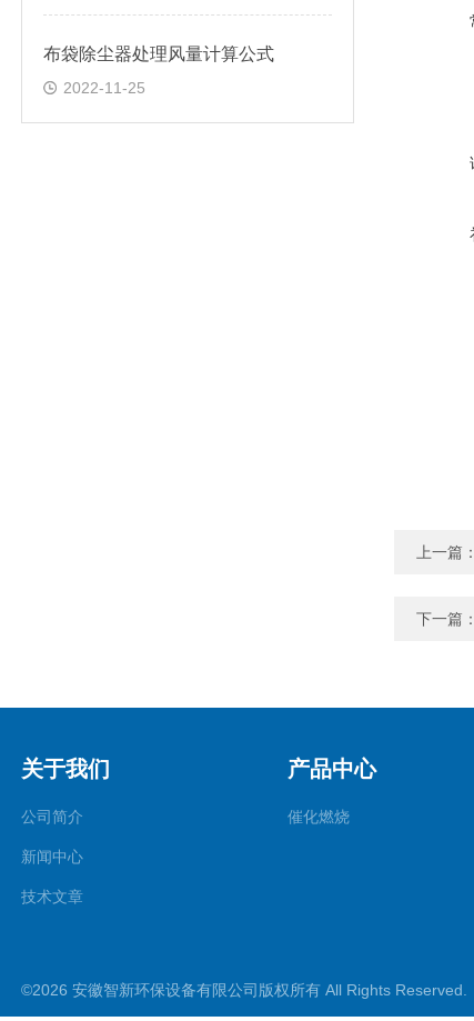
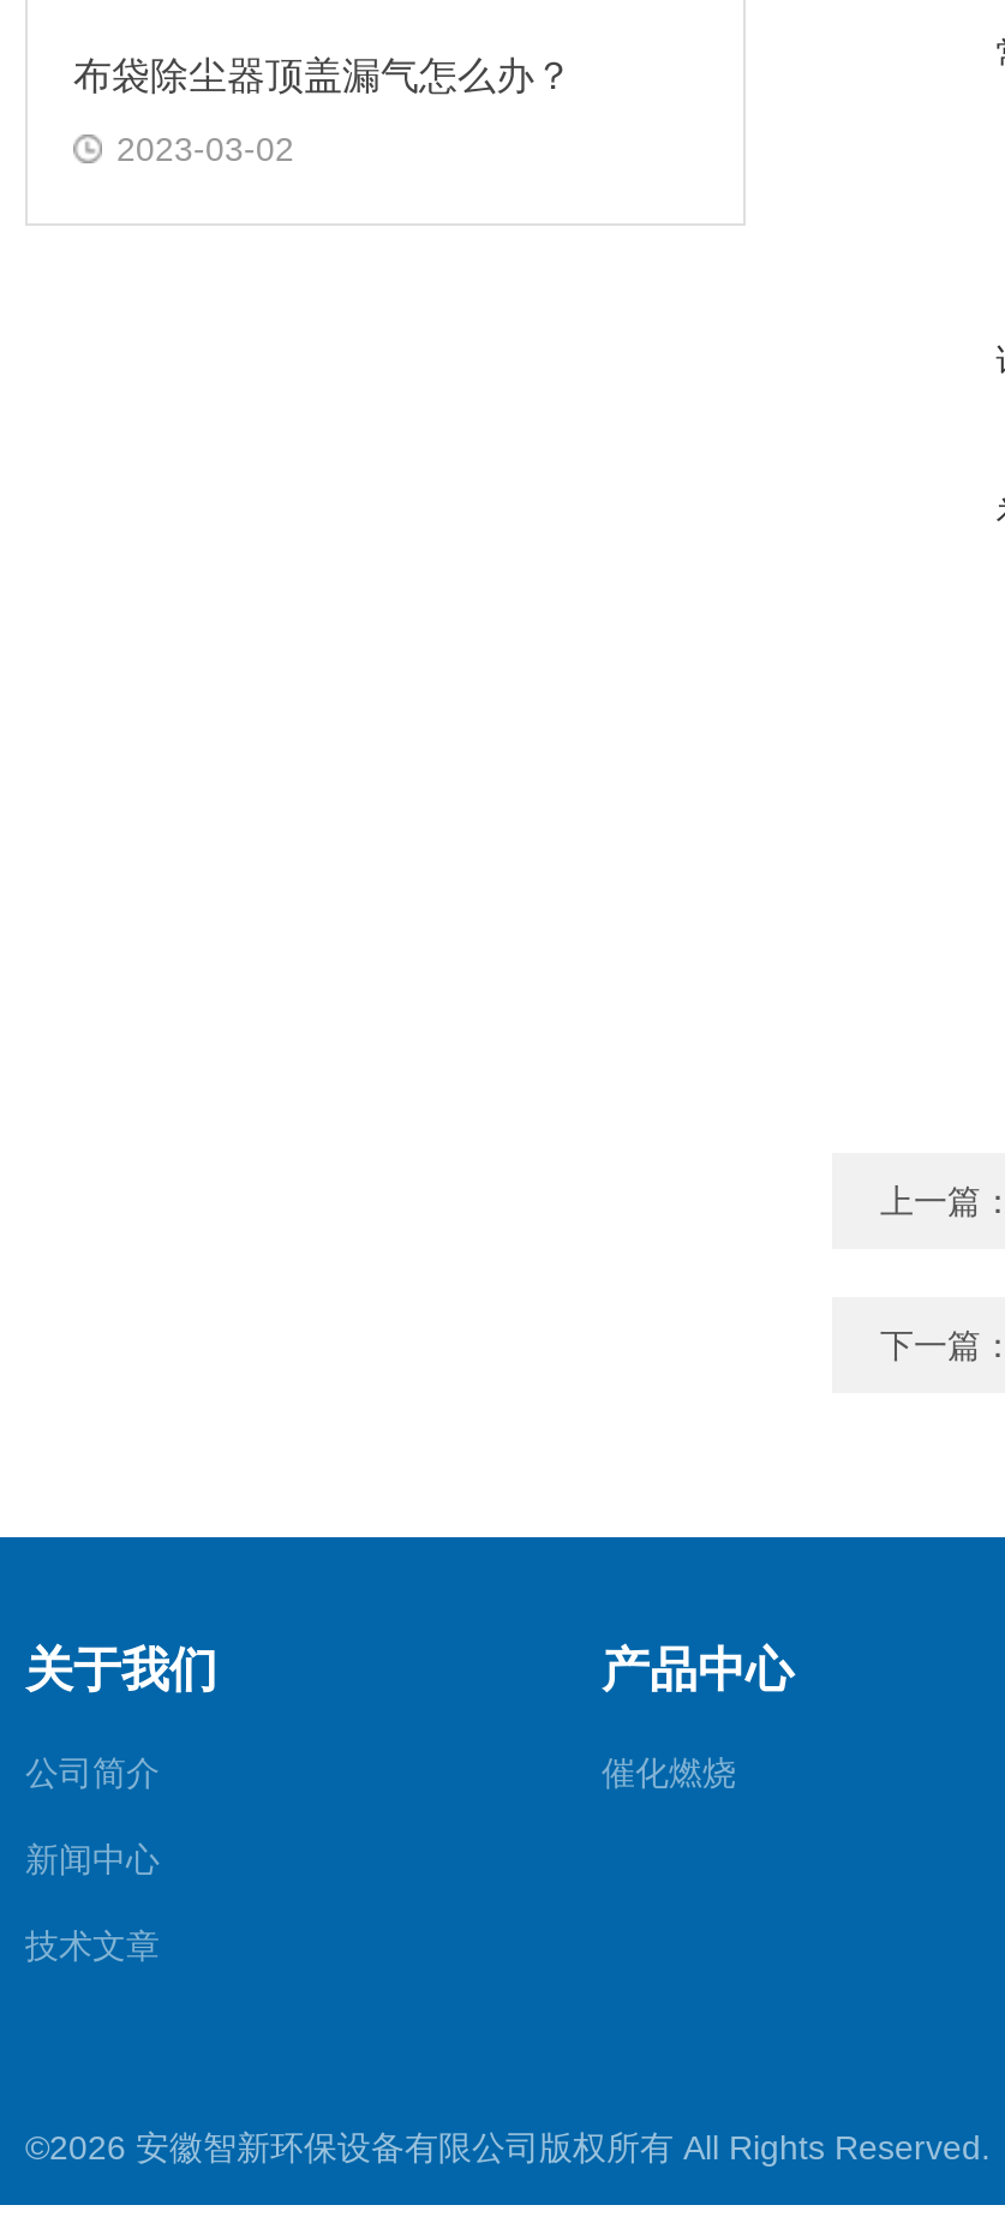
[43,44,274,63] 布袋除尘器处理风量计算公式 -> [73,55,573,96] 布袋除尘器顶盖漏气怎么办？
[63,79,145,97] 2022-11-25 -> [116,130,294,168] 2023-03-02

